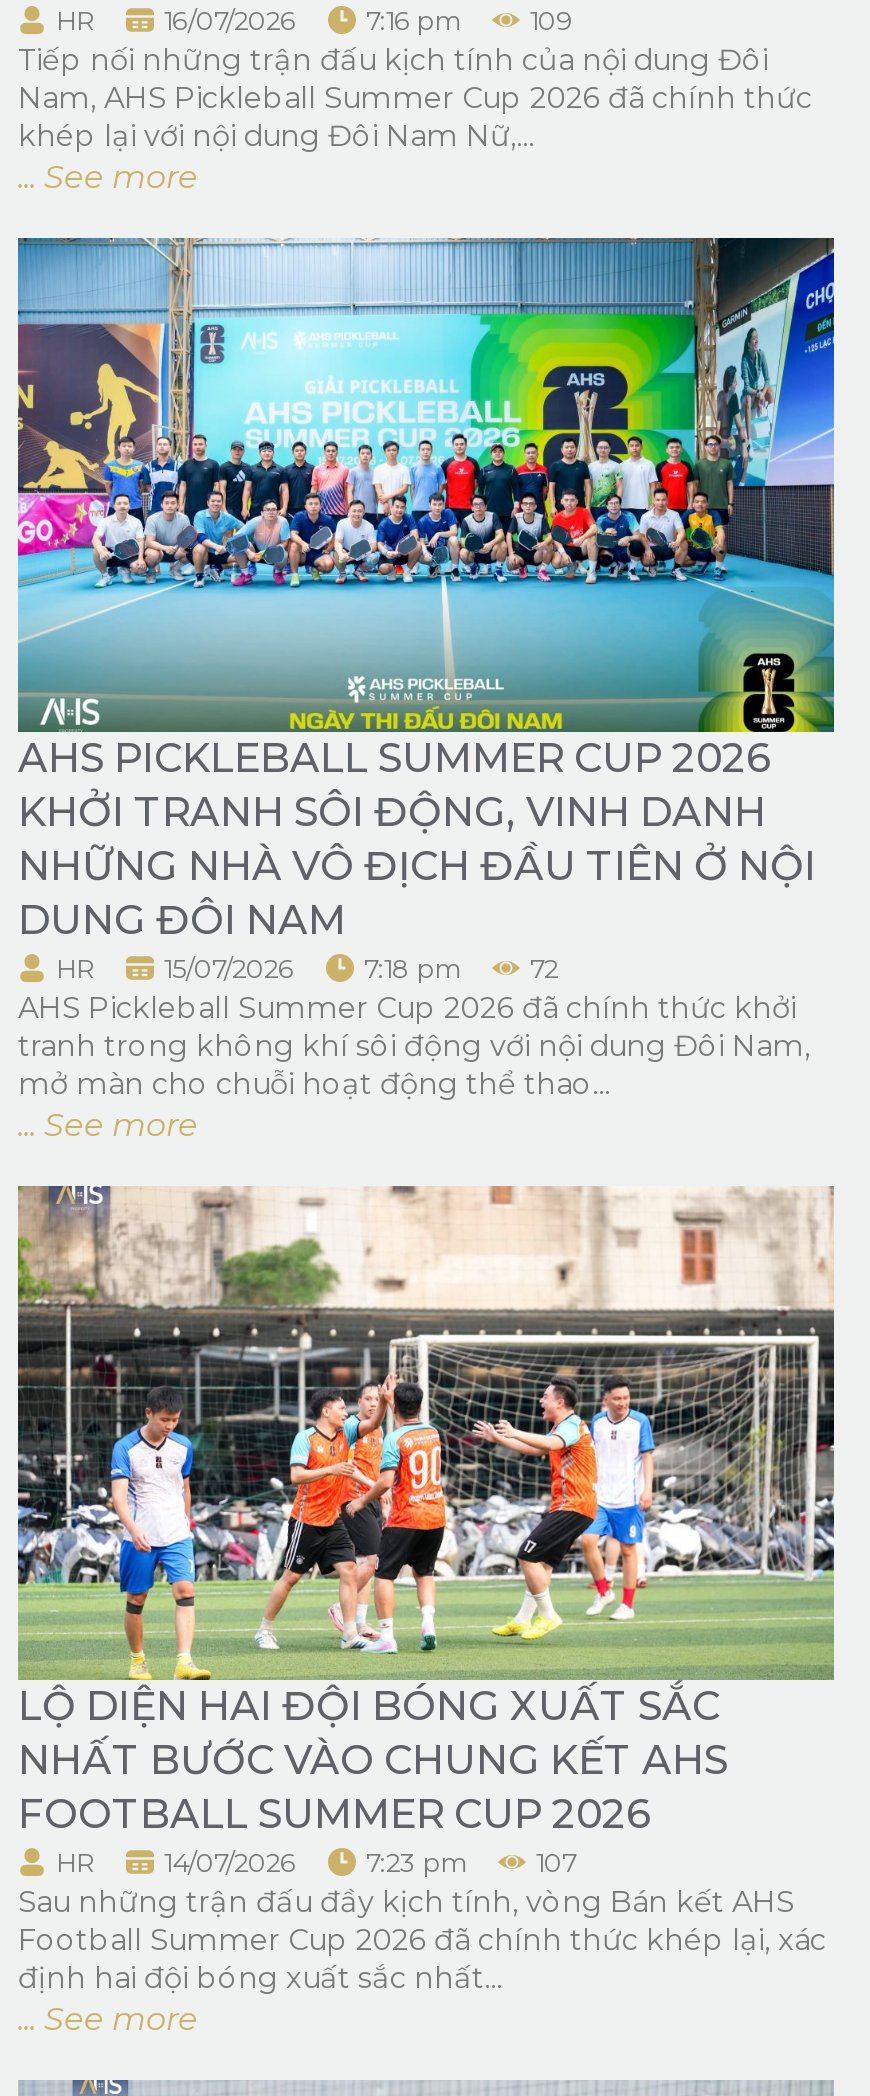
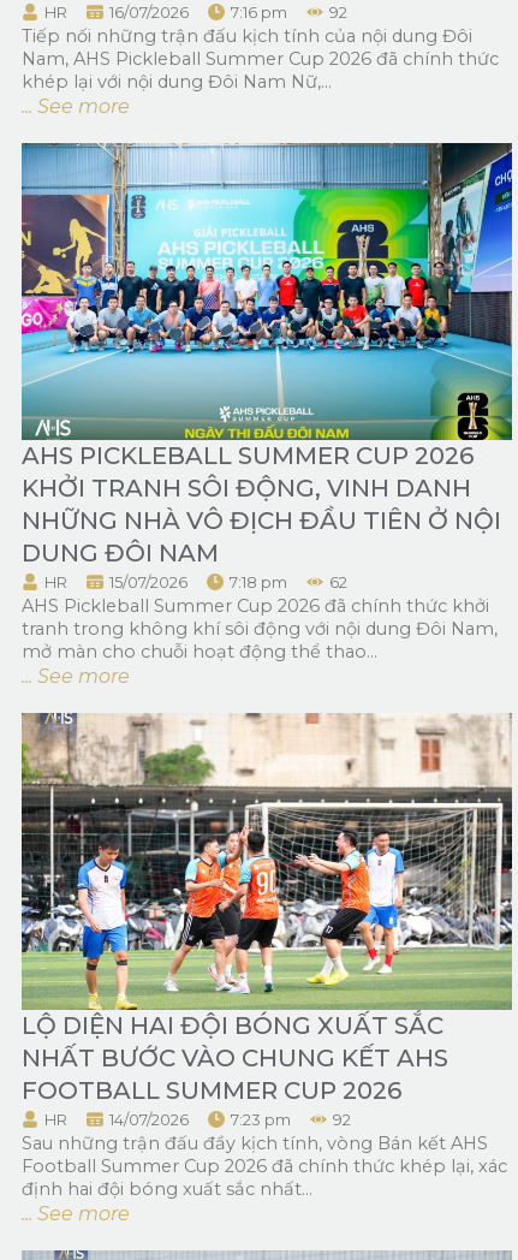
[530,3,572,35] 109 -> [329,2,347,21] 92
[530,951,558,983] 72 -> [329,572,347,591] 62
[536,1845,576,1877] 107 -> [333,1109,351,1129] 92

